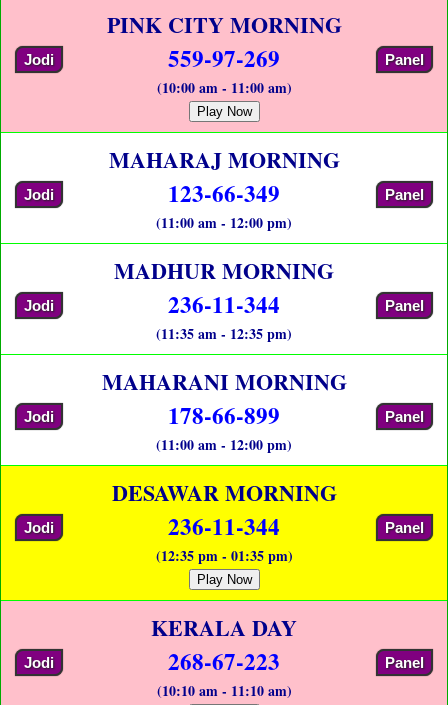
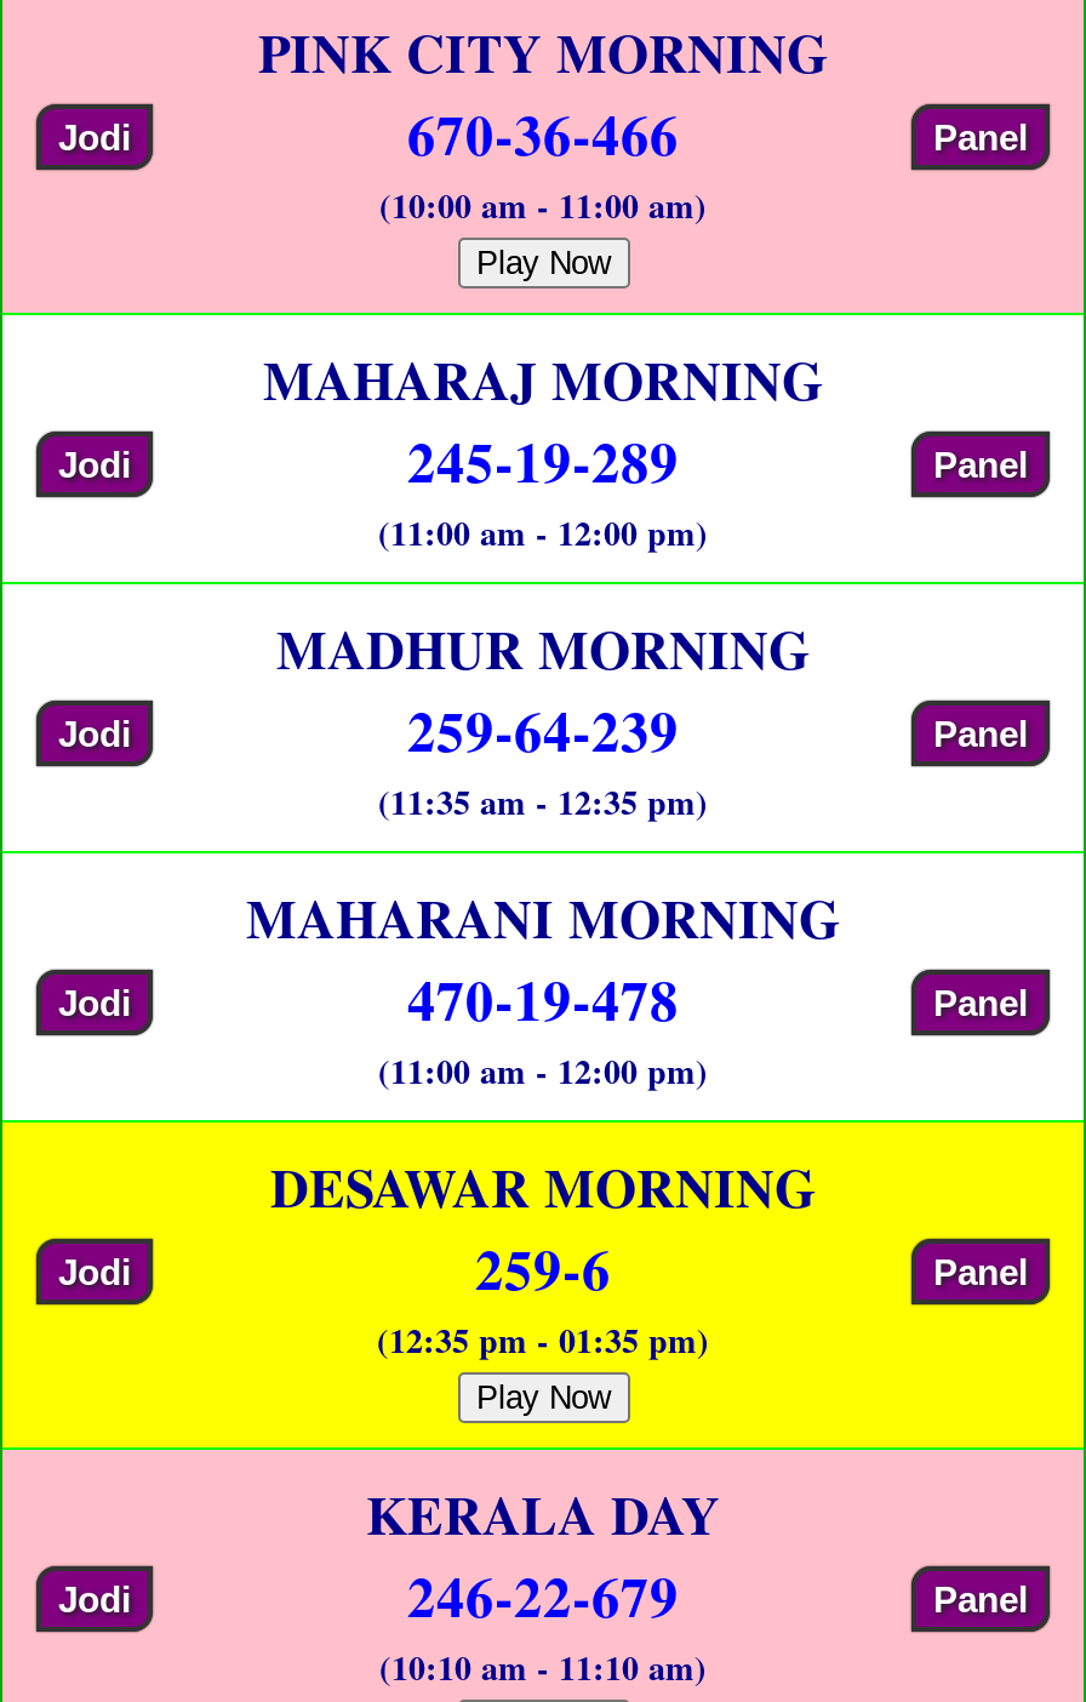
[168,41,280,75] 559-97-269 -> [407,92,679,174] 670-36-466
[168,176,280,210] 123-66-349 -> [407,419,679,501] 245-19-289
[168,287,280,321] 236-11-344 -> [407,688,679,771] 259-64-239
[168,398,280,432] 178-66-899 -> [407,957,679,1040] 470-19-478
[168,509,280,543] 236-11-344 -> [475,1226,611,1309] 259-6
[168,644,280,678] 268-67-223 -> [407,1554,679,1636] 246-22-679

